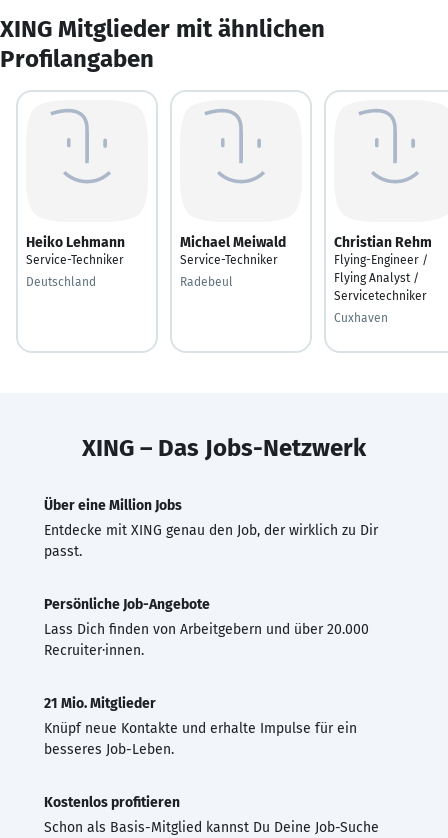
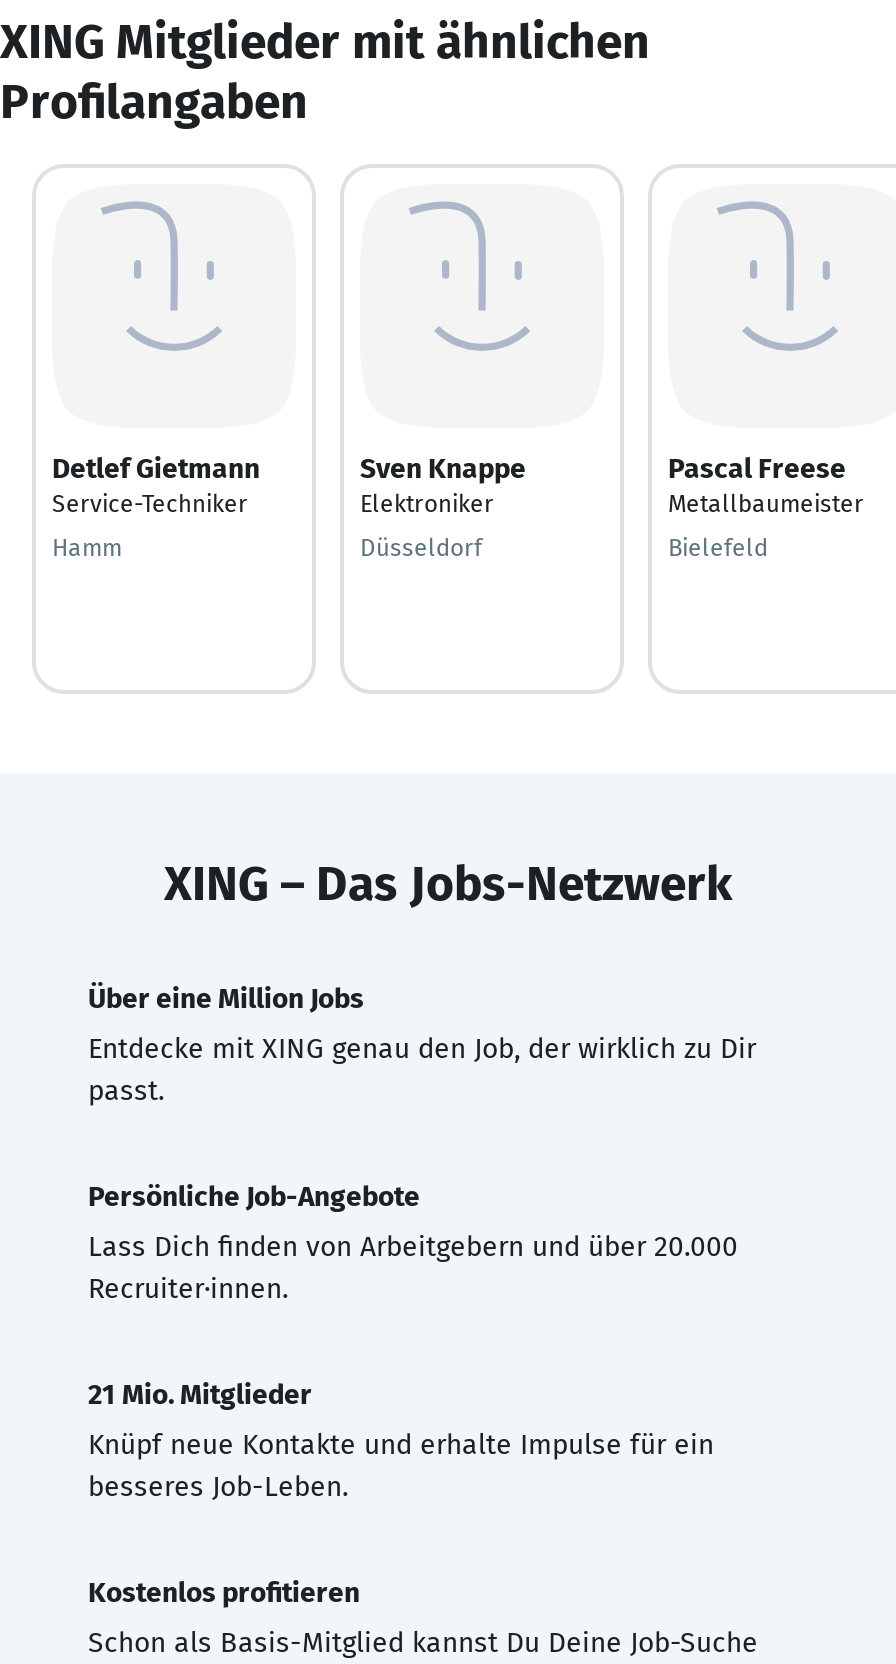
[26,233,125,250] Heiko Lehmann -> [52,451,260,485] Detlef Gietmann
[180,233,286,266] Michael Meiwald | Service-Techniker -> [360,451,526,517] Sven Knappe | Elektroniker
[334,233,432,302] Christian Rehm | Flying-Engineer / | Flying Analyst / | Servicetechniker -> [668,451,864,517] Pascal Freese | Metallbaumeister
[26,274,96,288] Deutschland -> [52,533,122,561] Hamm
[180,274,233,288] Radebeul -> [360,533,482,561] Düsseldorf
[334,310,388,324] Cuxhaven -> [668,533,768,561] Bielefeld

